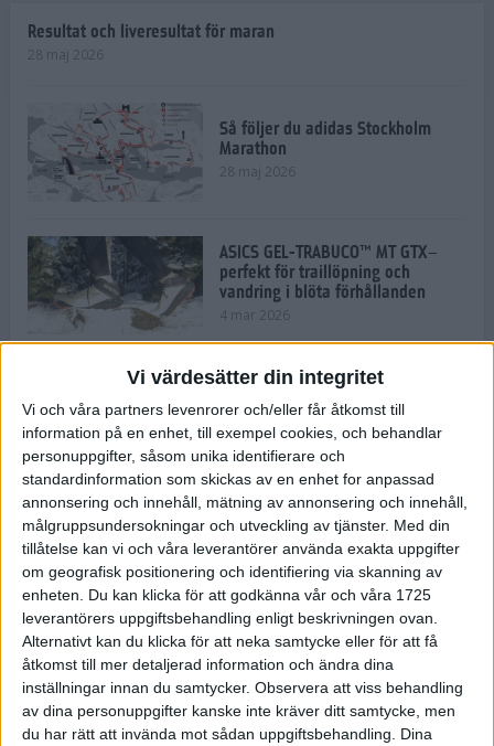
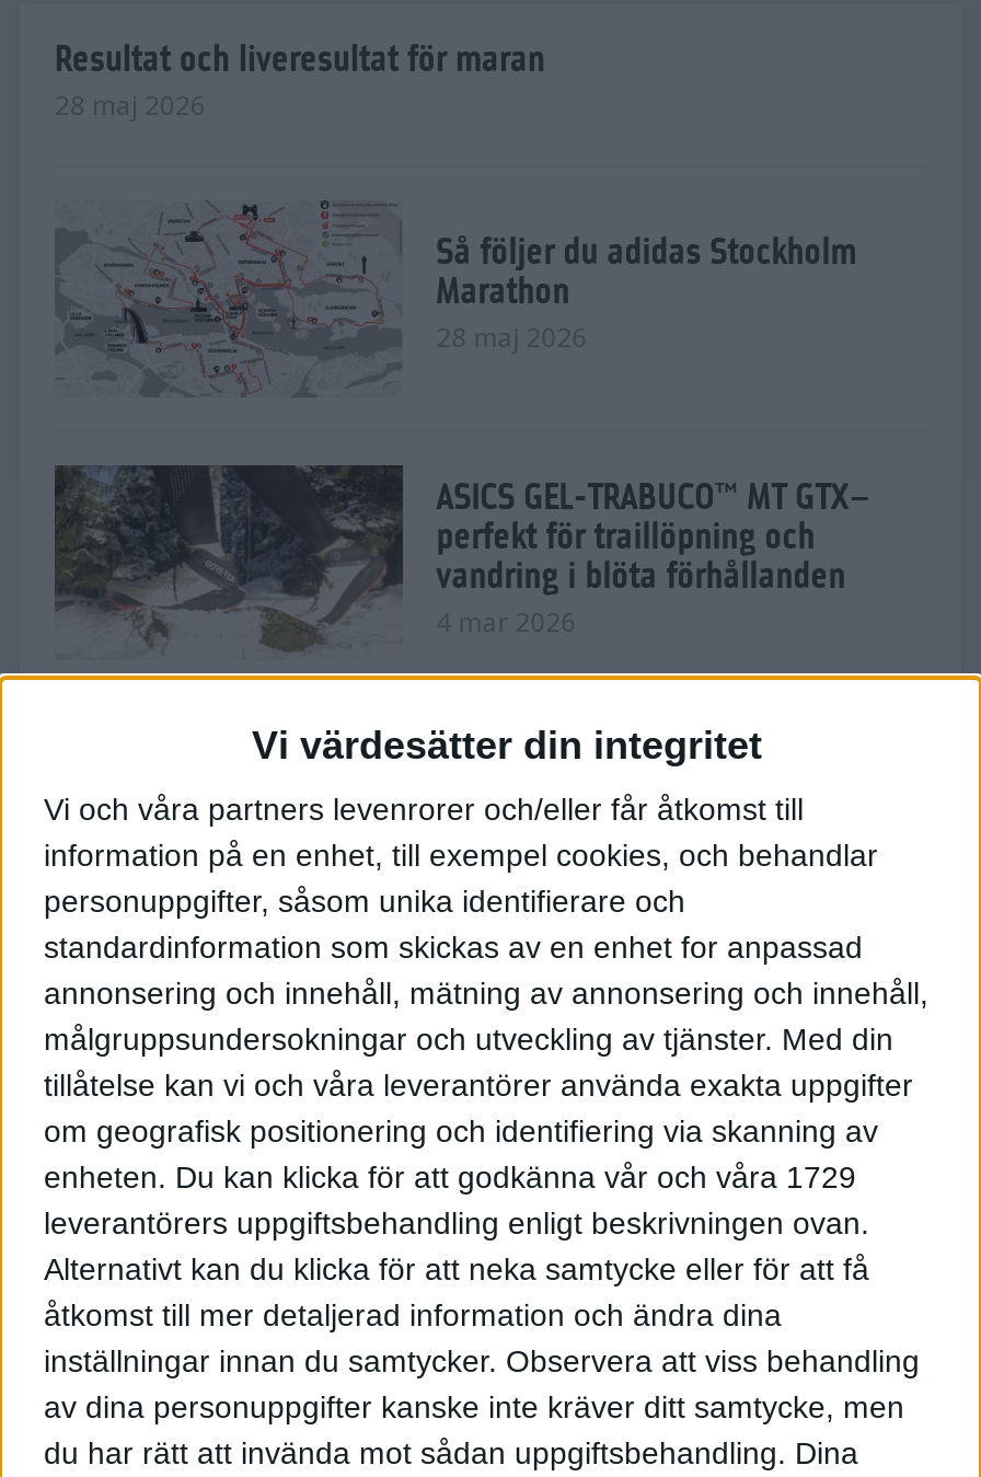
[22,586,431,604] enheten. Du kan klicka för att godkänna vår och våra 1725 -> [44,1160,856,1195] enheten. Du kan klicka för att godkänna vår och våra 1729

